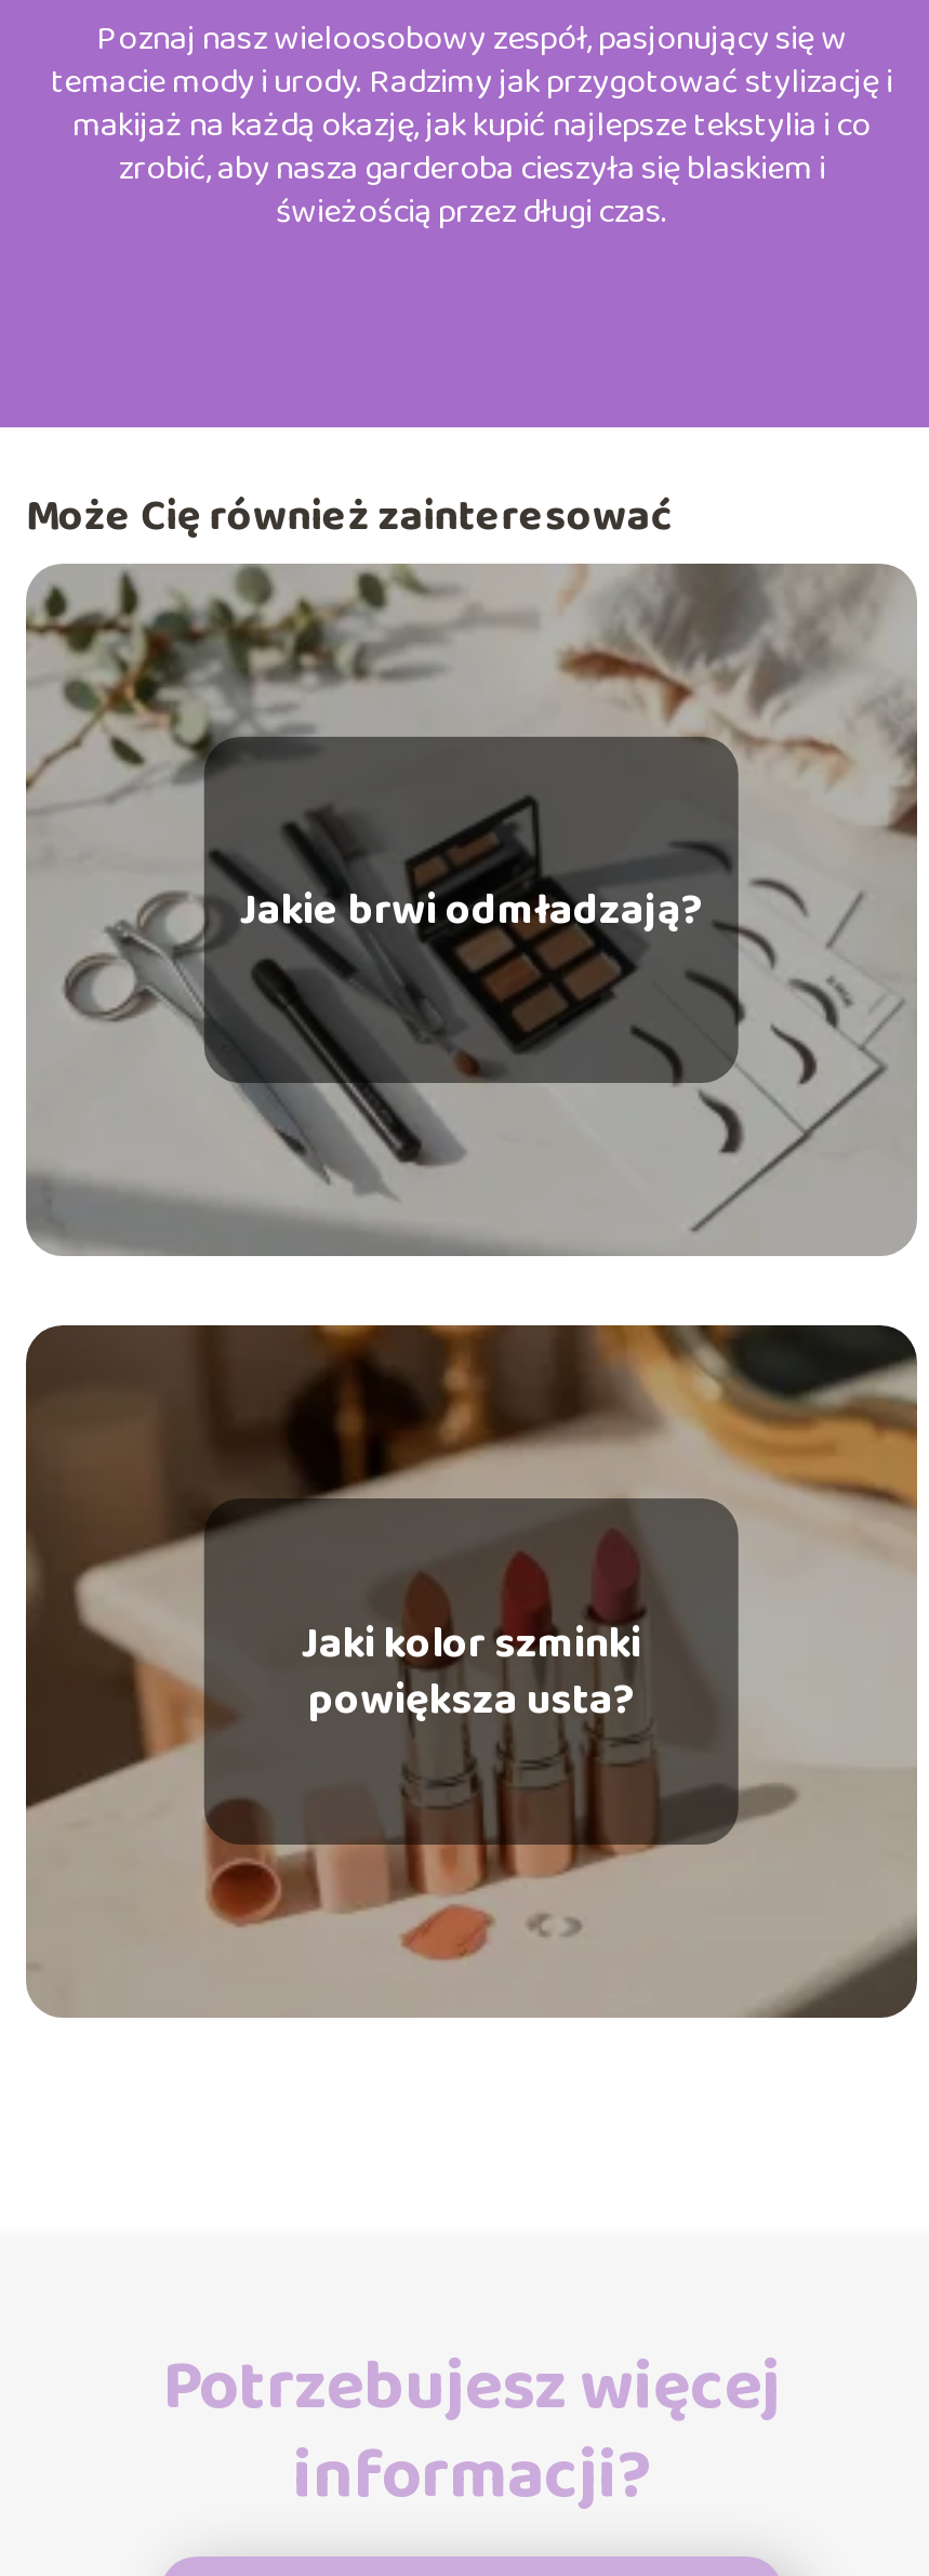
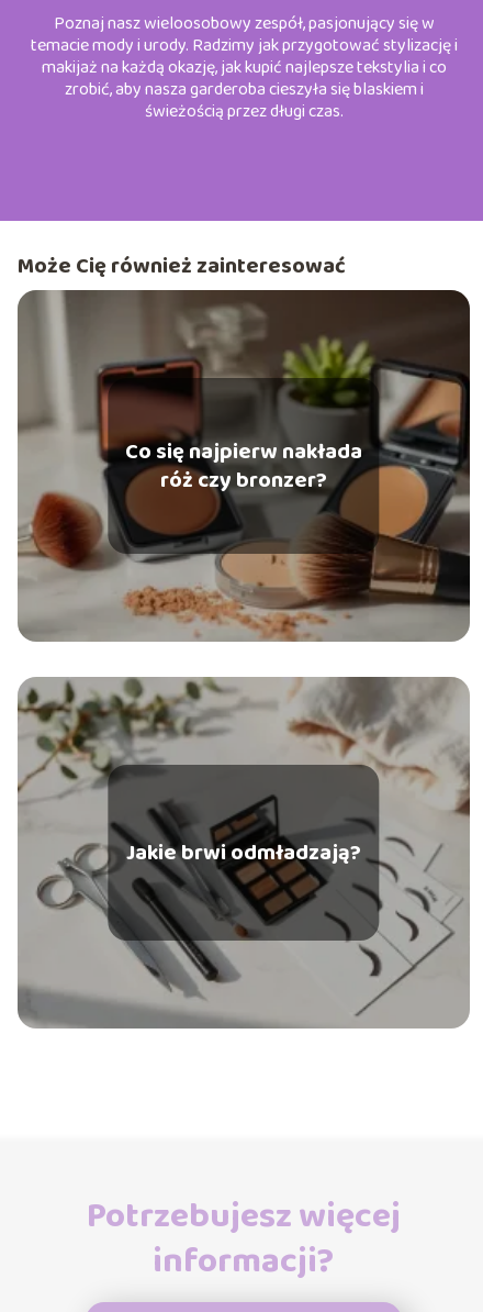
moved [22,562,703,944] -> [15,676,361,870]: [image] | Jakie brwi odmładzają?
none -> [18,290,471,642] [image] | Co się najpierw nakłada | róż czy bronzer?
moved [50,843,647,1241] -> [30,819,333,1021]: [image]
[26,1323,917,2018] [image] | Jaki kolor szminki | powiększa usta? -> none

